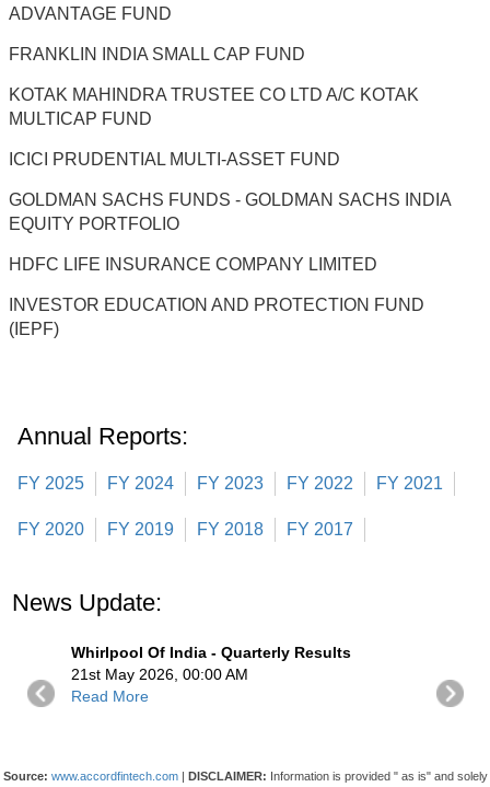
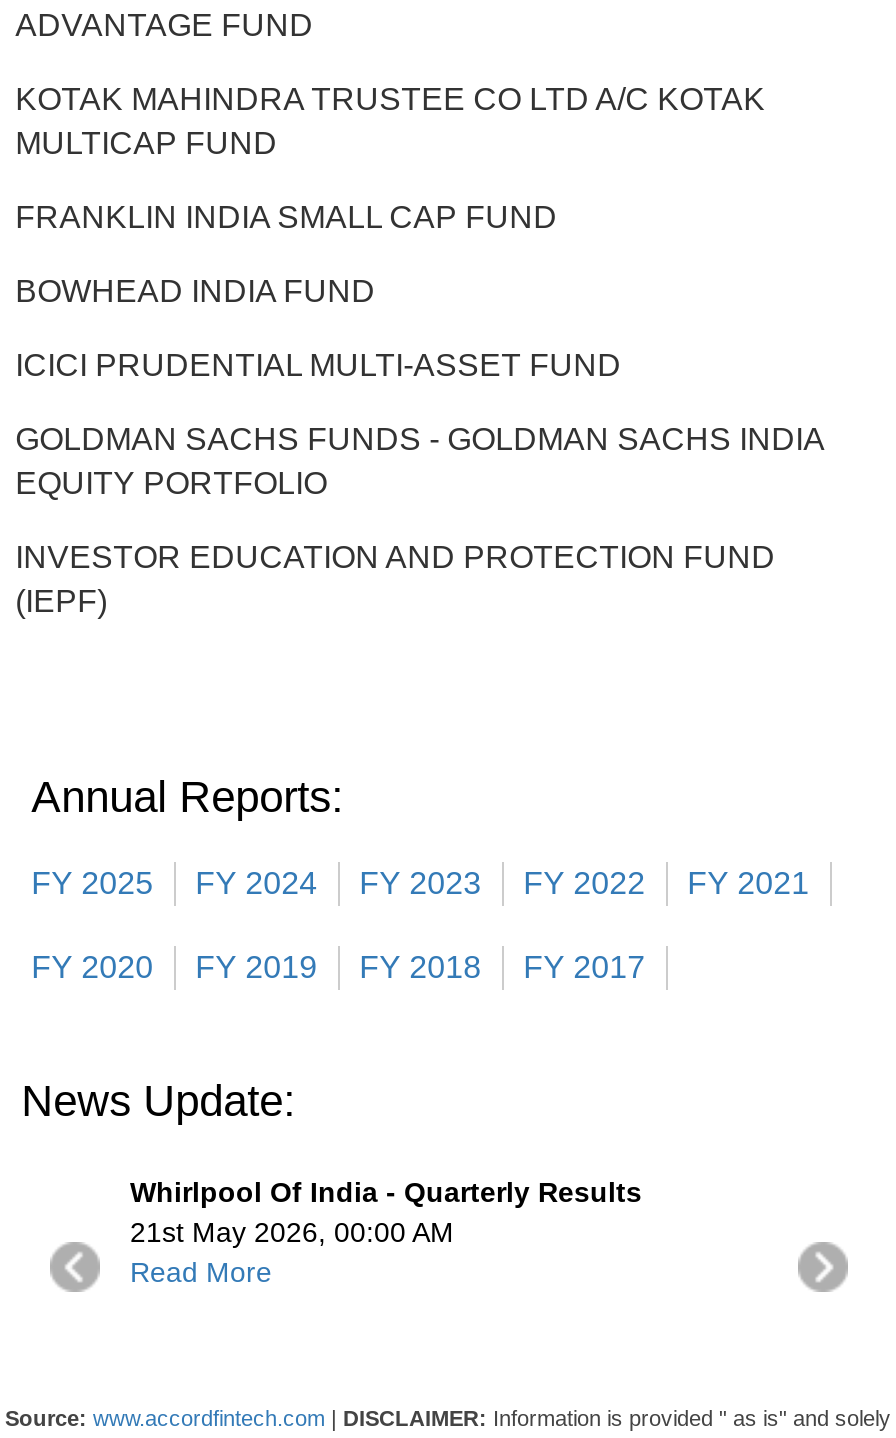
moved [8,45,305,63] -> [15,200,557,234]: FRANKLIN INDIA SMALL CAP FUND
moved [8,85,418,128] -> [15,82,765,160]: KOTAK MAHINDRA TRUSTEE CO LTD A/C KOTAK | MULTICAP FUND
none -> [15,274,375,308] BOWHEAD INDIA FUND
moved [8,150,450,233] -> [15,348,823,500]: ICICI PRUDENTIAL MULTI-ASSET FUND | GOLDMAN SACHS FUNDS - GOLDMAN SACHS INDIA | EQUITY PORTFOLIO
[8,255,377,274] HDFC LIFE INSURANCE COMPANY LIMITED -> none

